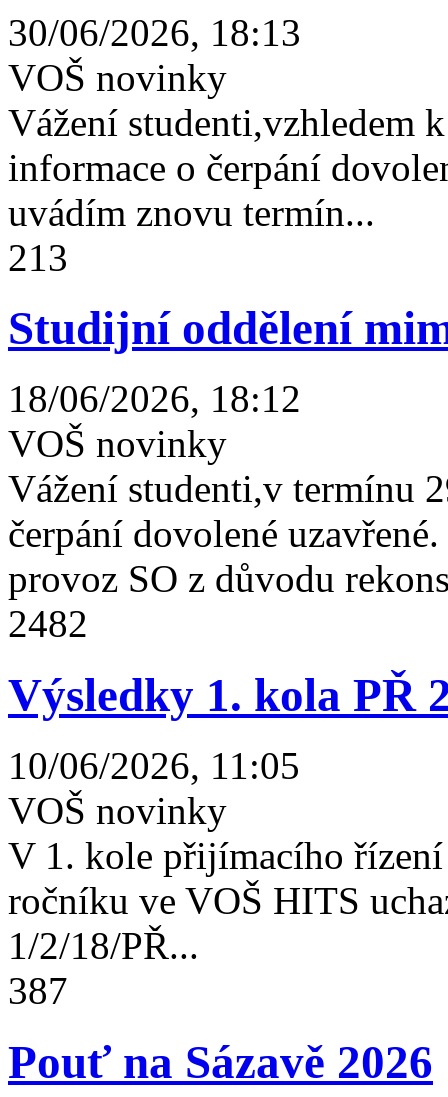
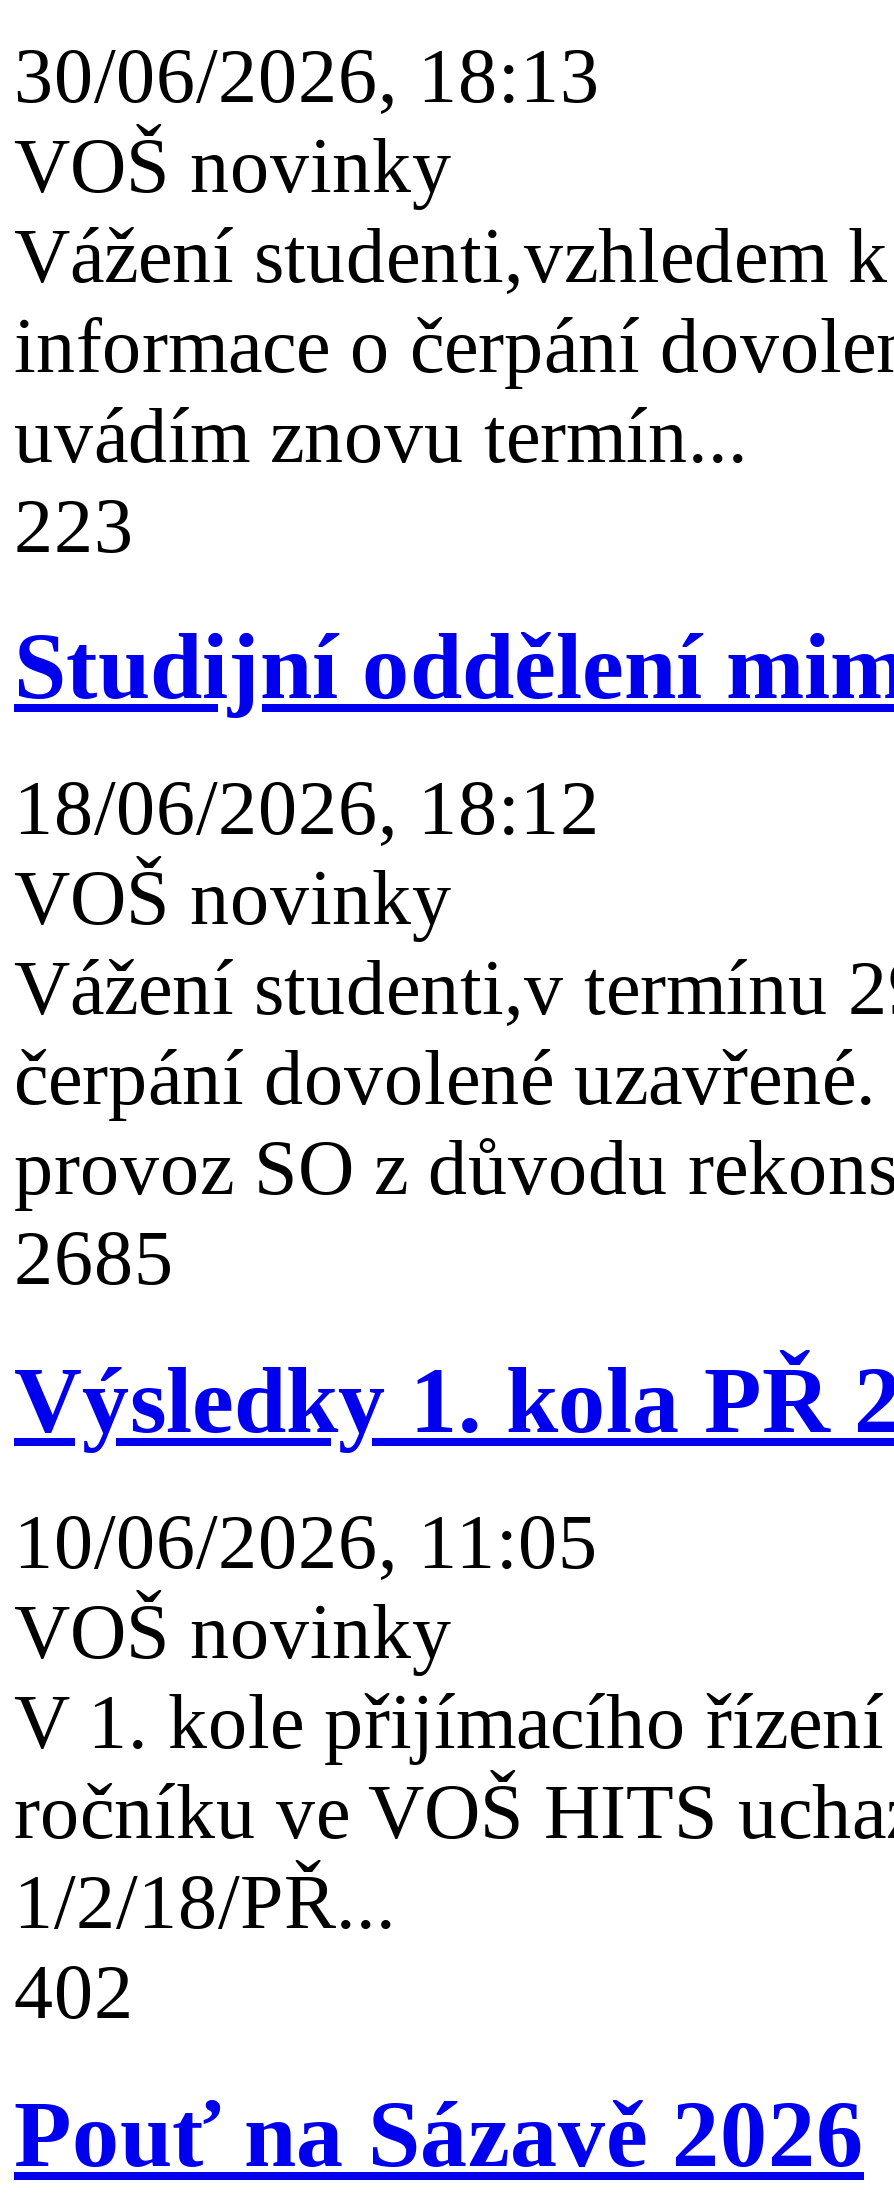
[8,236,68,279] 213 -> [14,481,134,567] 223
[8,602,88,645] 2482 -> [14,1215,174,1301] 2685
[8,969,68,1012] 387 -> [14,1949,134,2035] 402

